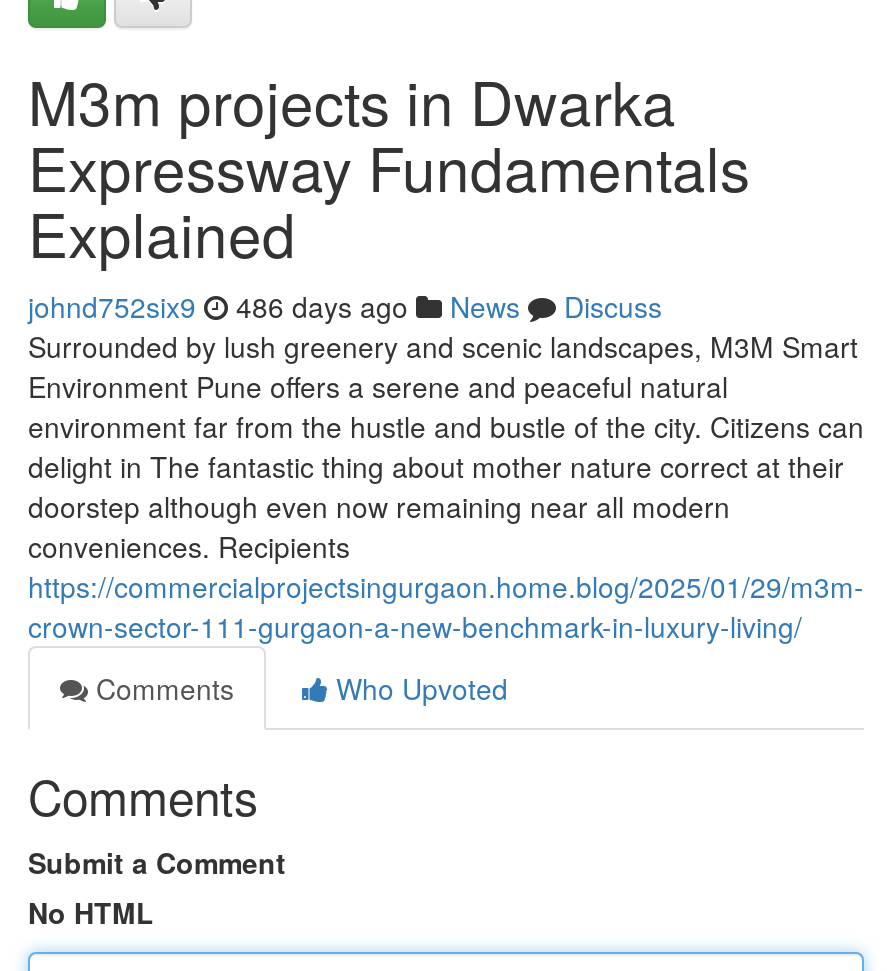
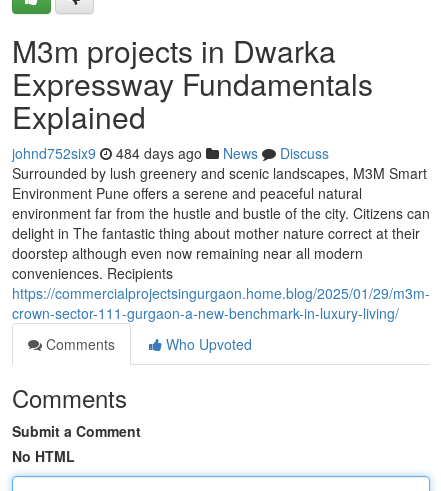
[28,286,662,326] johnd752six9 486 days ago News Discuss -> [12,143,329,163] johnd752six9 484 days ago News Discuss

